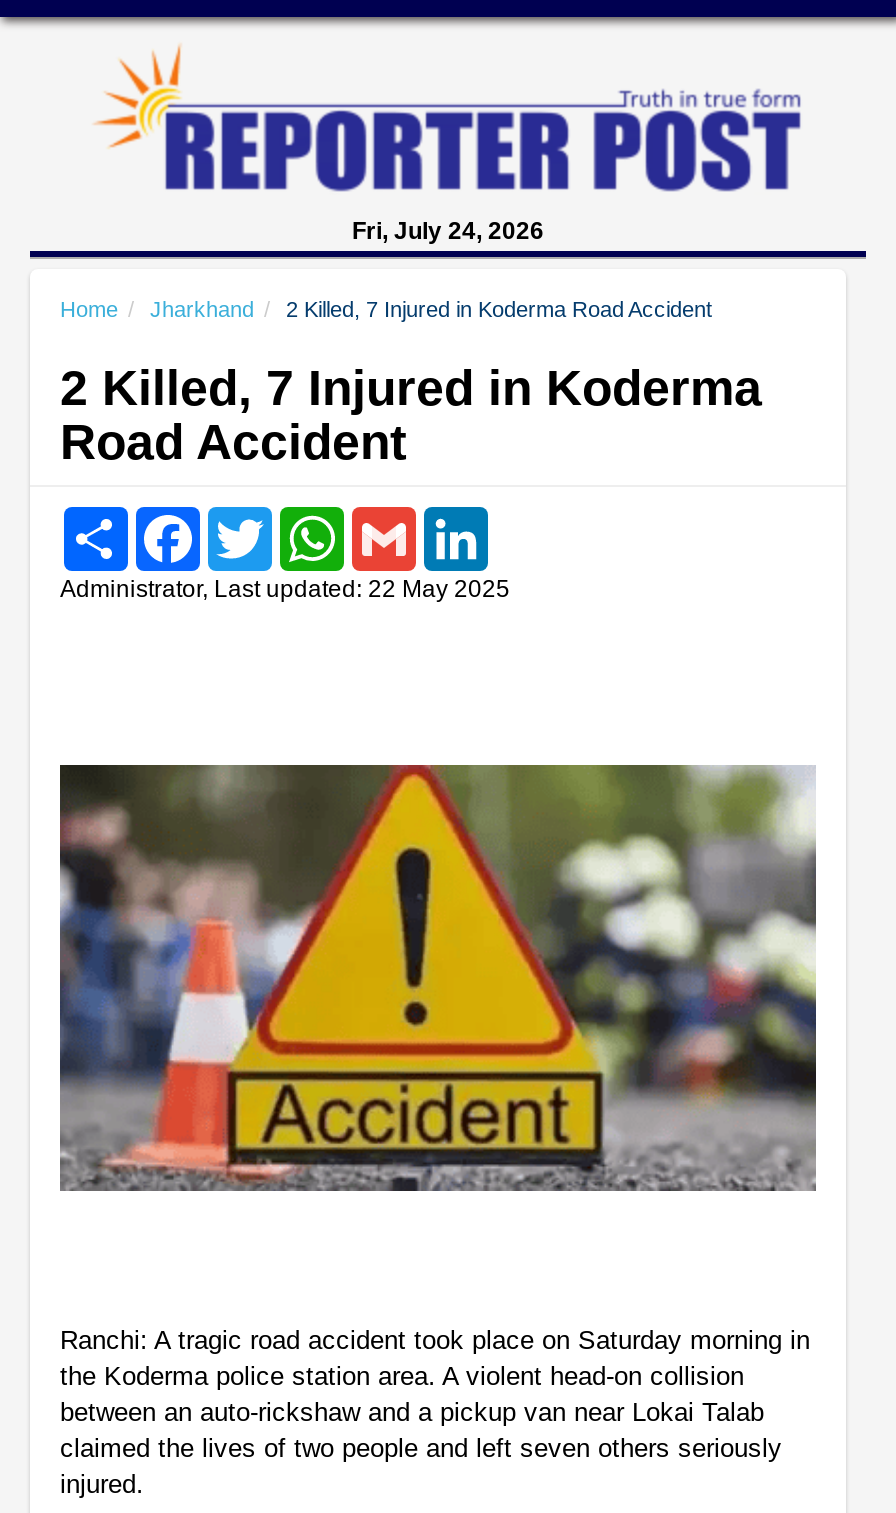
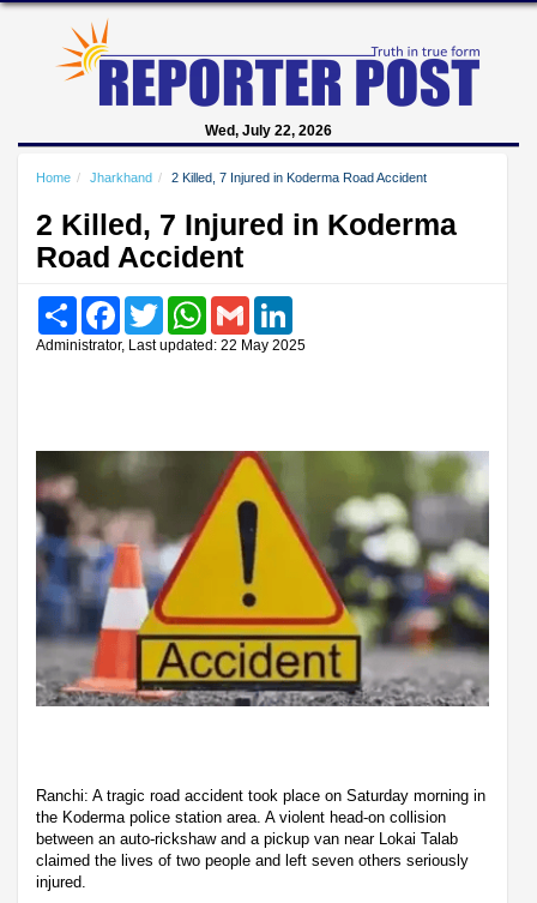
[352,217,544,245] Fri, July 24, 2026 -> [205,122,332,139] Wed, July 22, 2026

